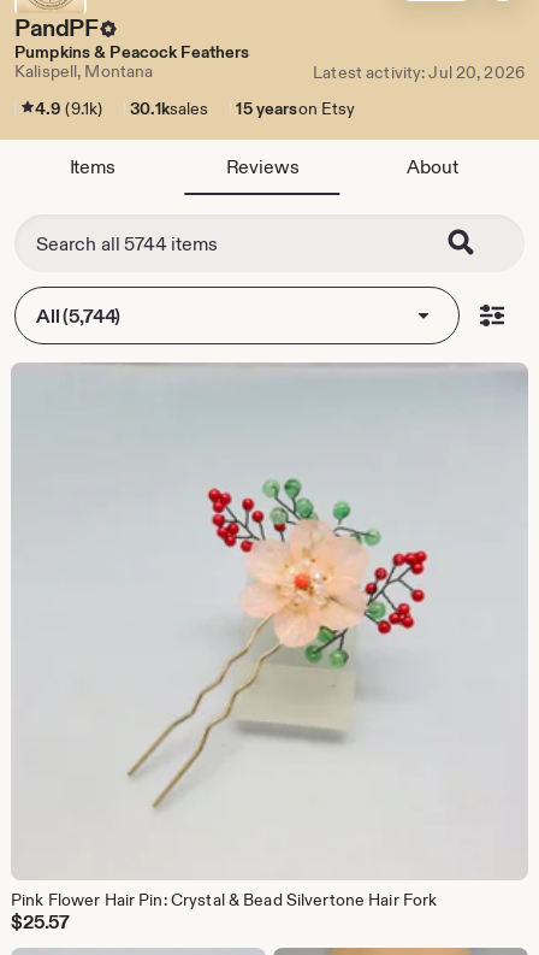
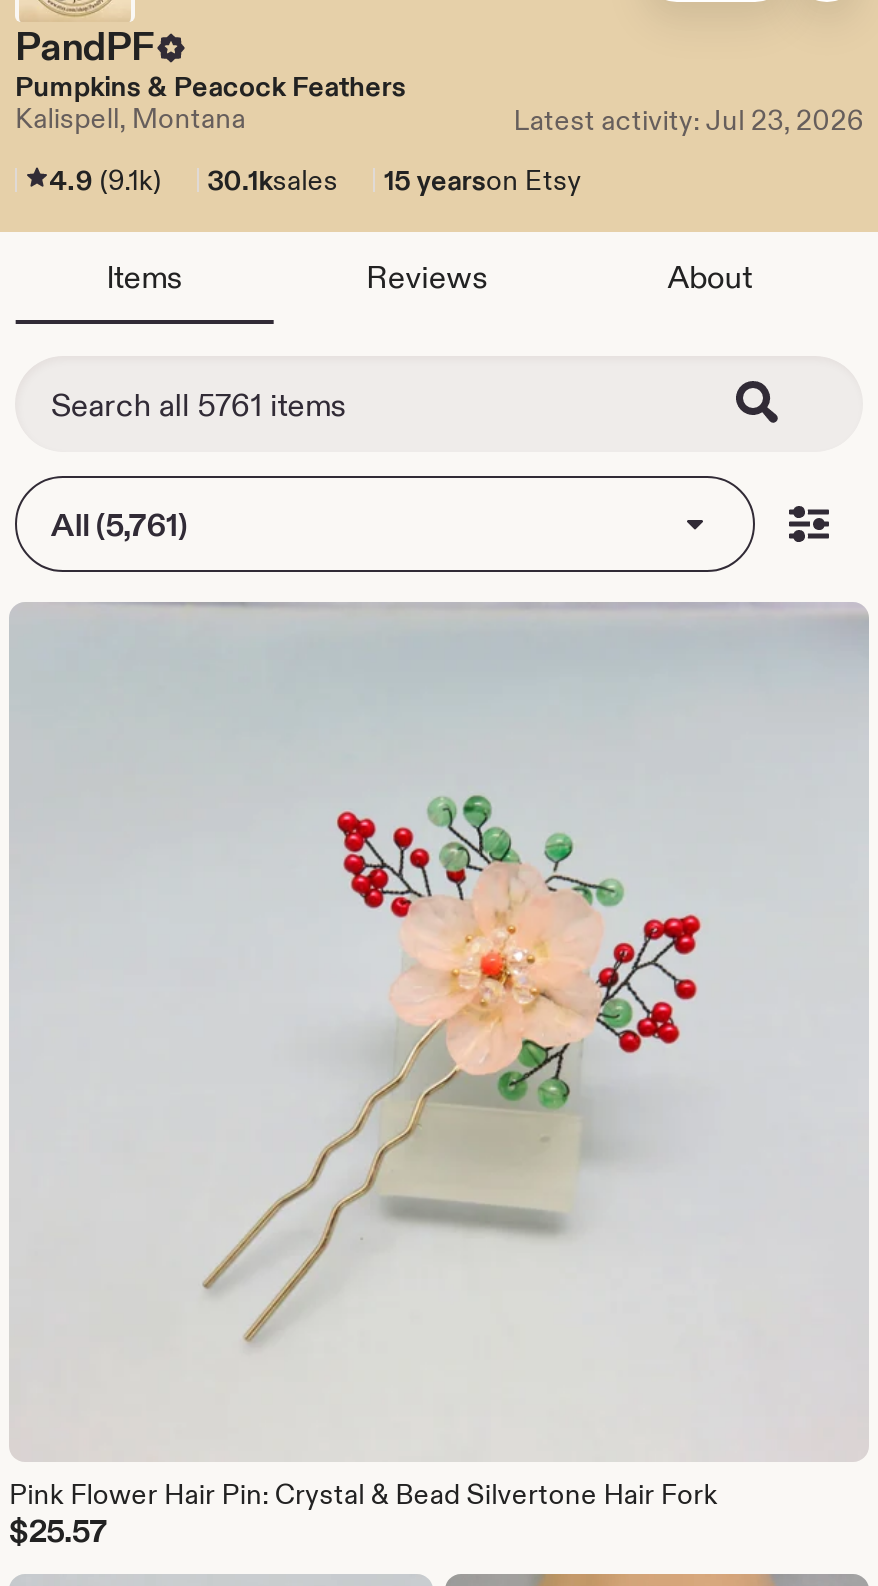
[313,61,525,83] Latest activity: Jul 20, 2026 -> [513,102,863,138] Latest activity: Jul 23, 2026
[36,303,121,328] All (5,744) -> [51,504,187,544] All (5,761)

